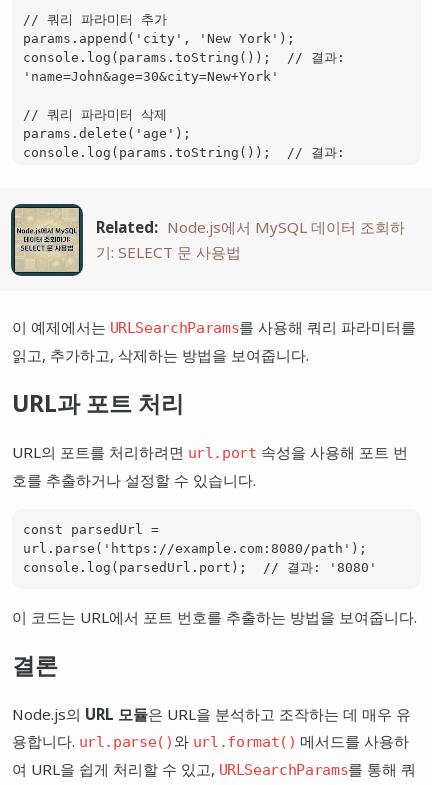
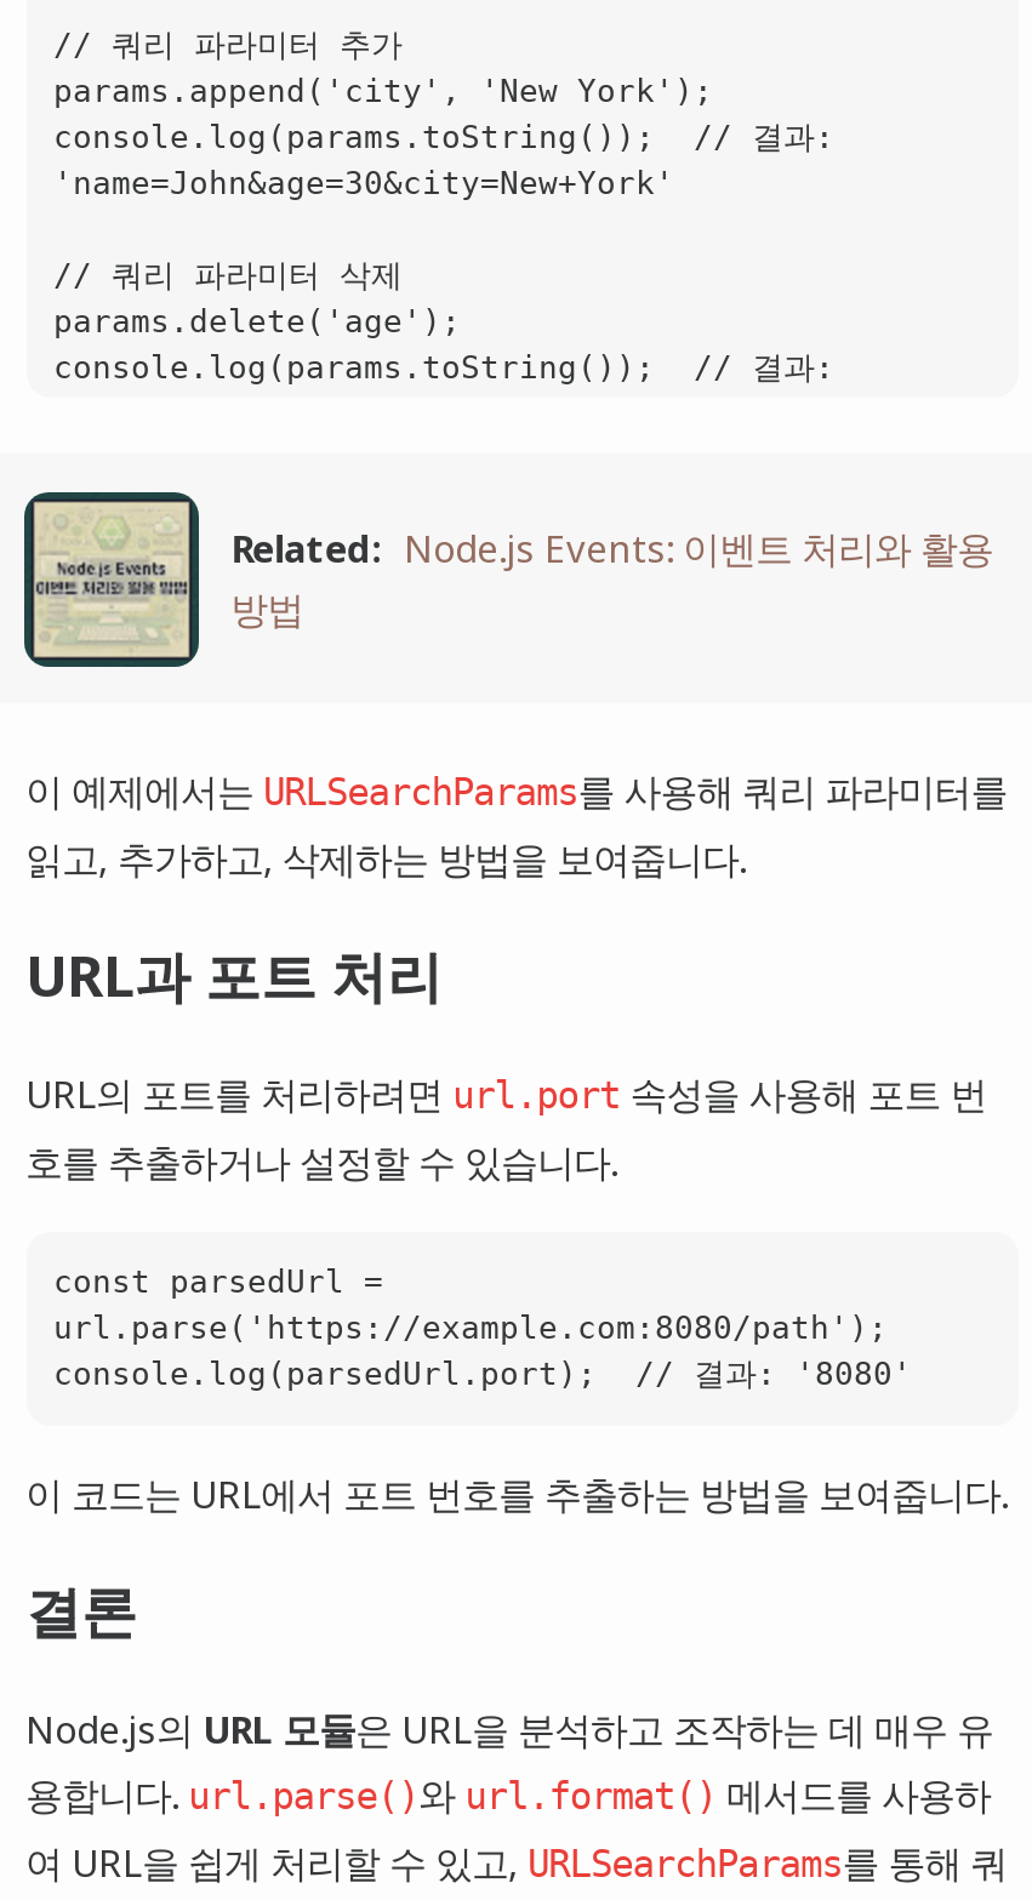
[15,211,405,275] [image] | Related: Node.js에서 MySQL 데이터 조회하 | 기: SELECT 문 사용법 -> [34,507,993,652] [image] | Related: Node.js Events: 이벤트 처리와 활용 | 방법

